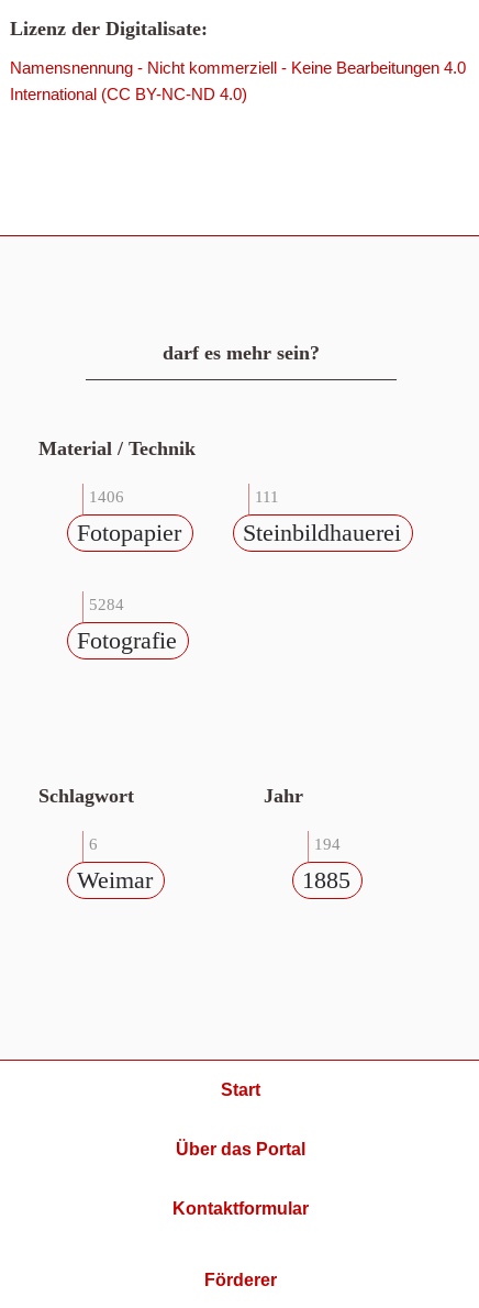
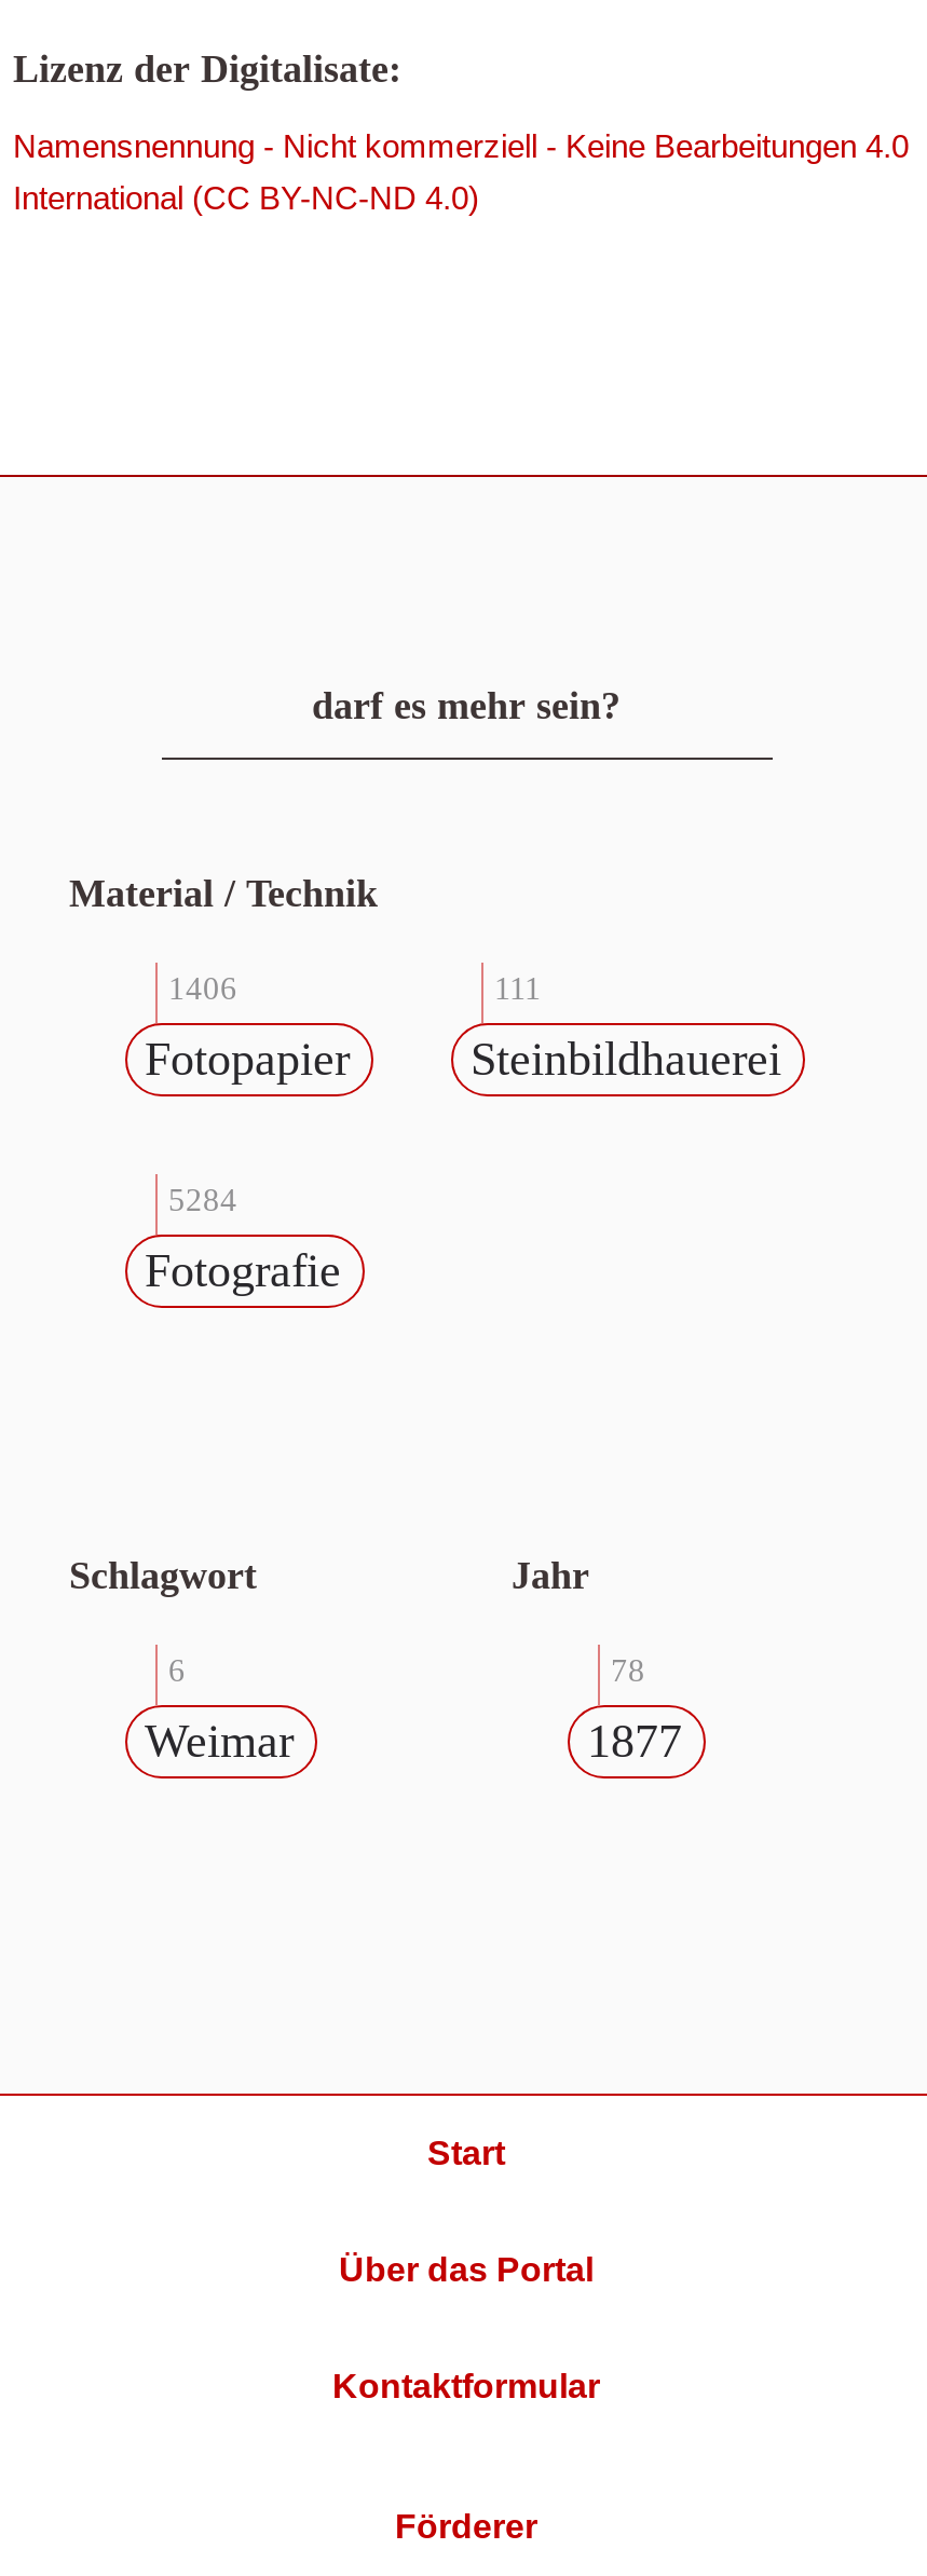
[314,835,341,853] 194 -> [611,1653,645,1688] 78
[302,866,350,894] 1885 -> [587,1714,682,1768] 1877

